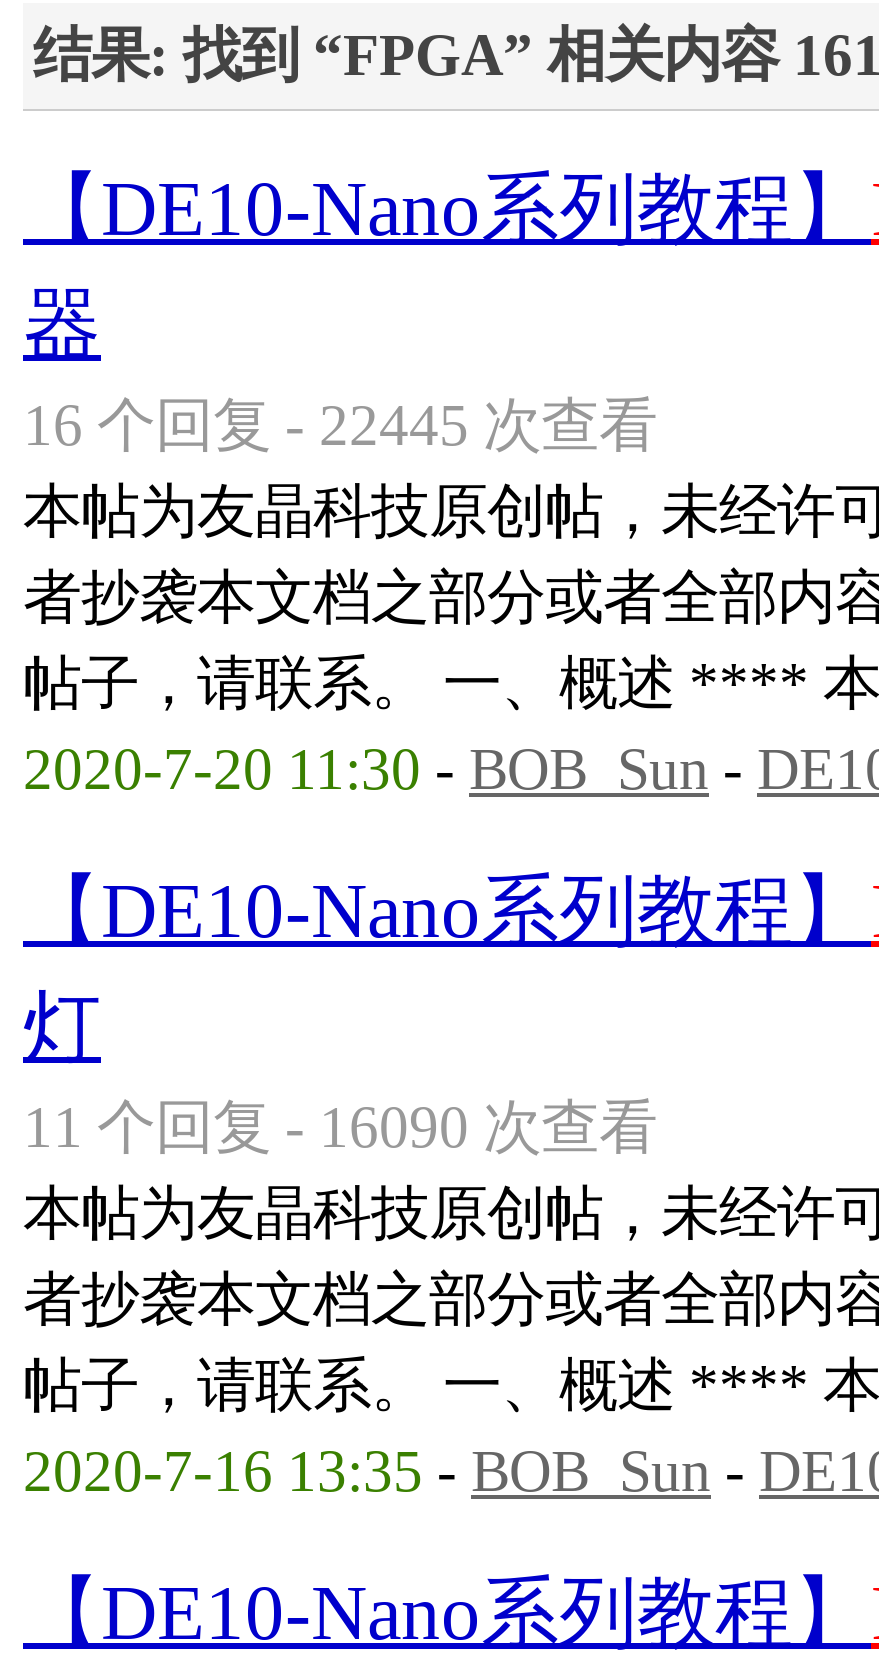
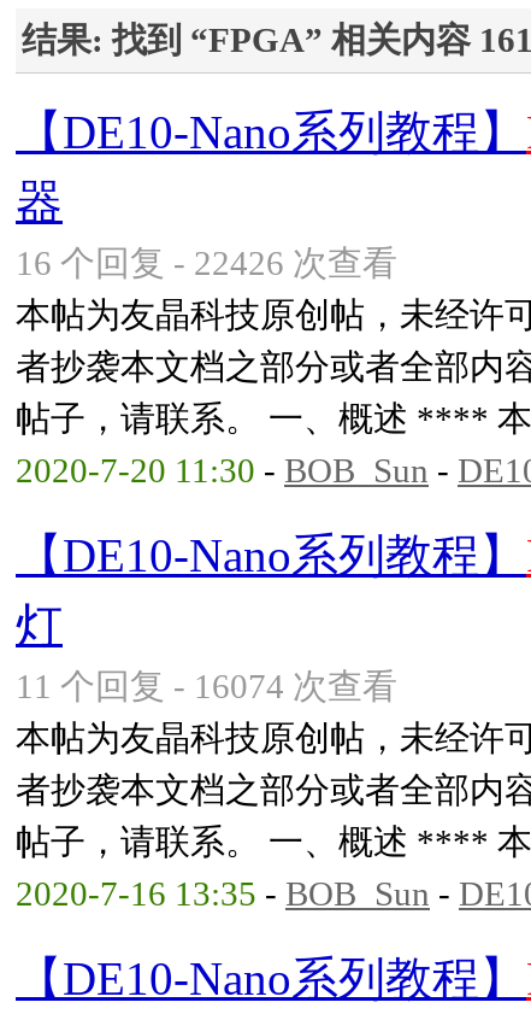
[23,393,657,457] 16 个回复 - 22445 次查看 -> [16,244,397,282] 16 个回复 - 22426 次查看
[23,1095,657,1159] 11 个回复 - 16090 次查看 -> [16,667,397,705] 11 个回复 - 16074 次查看

